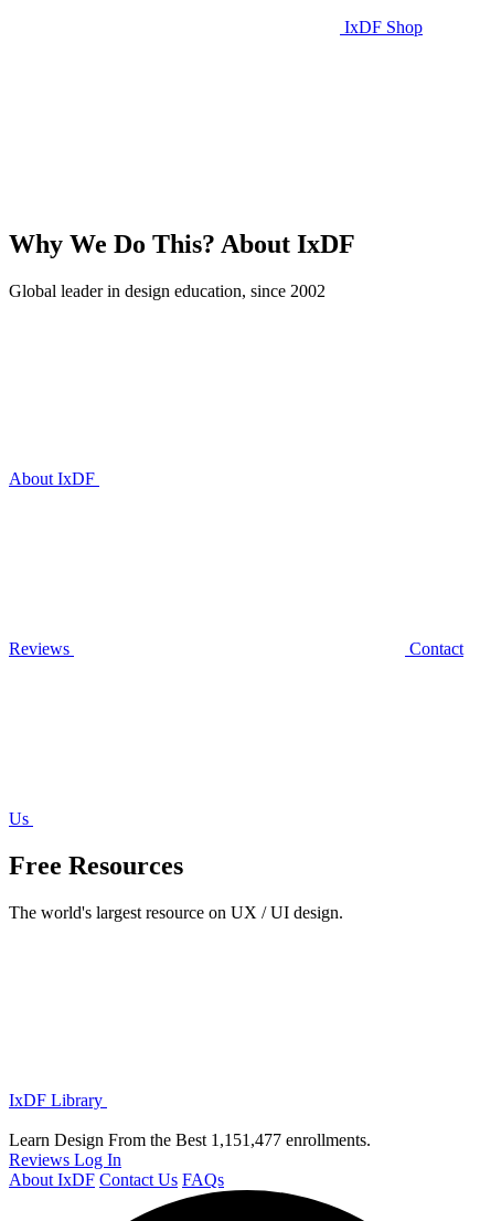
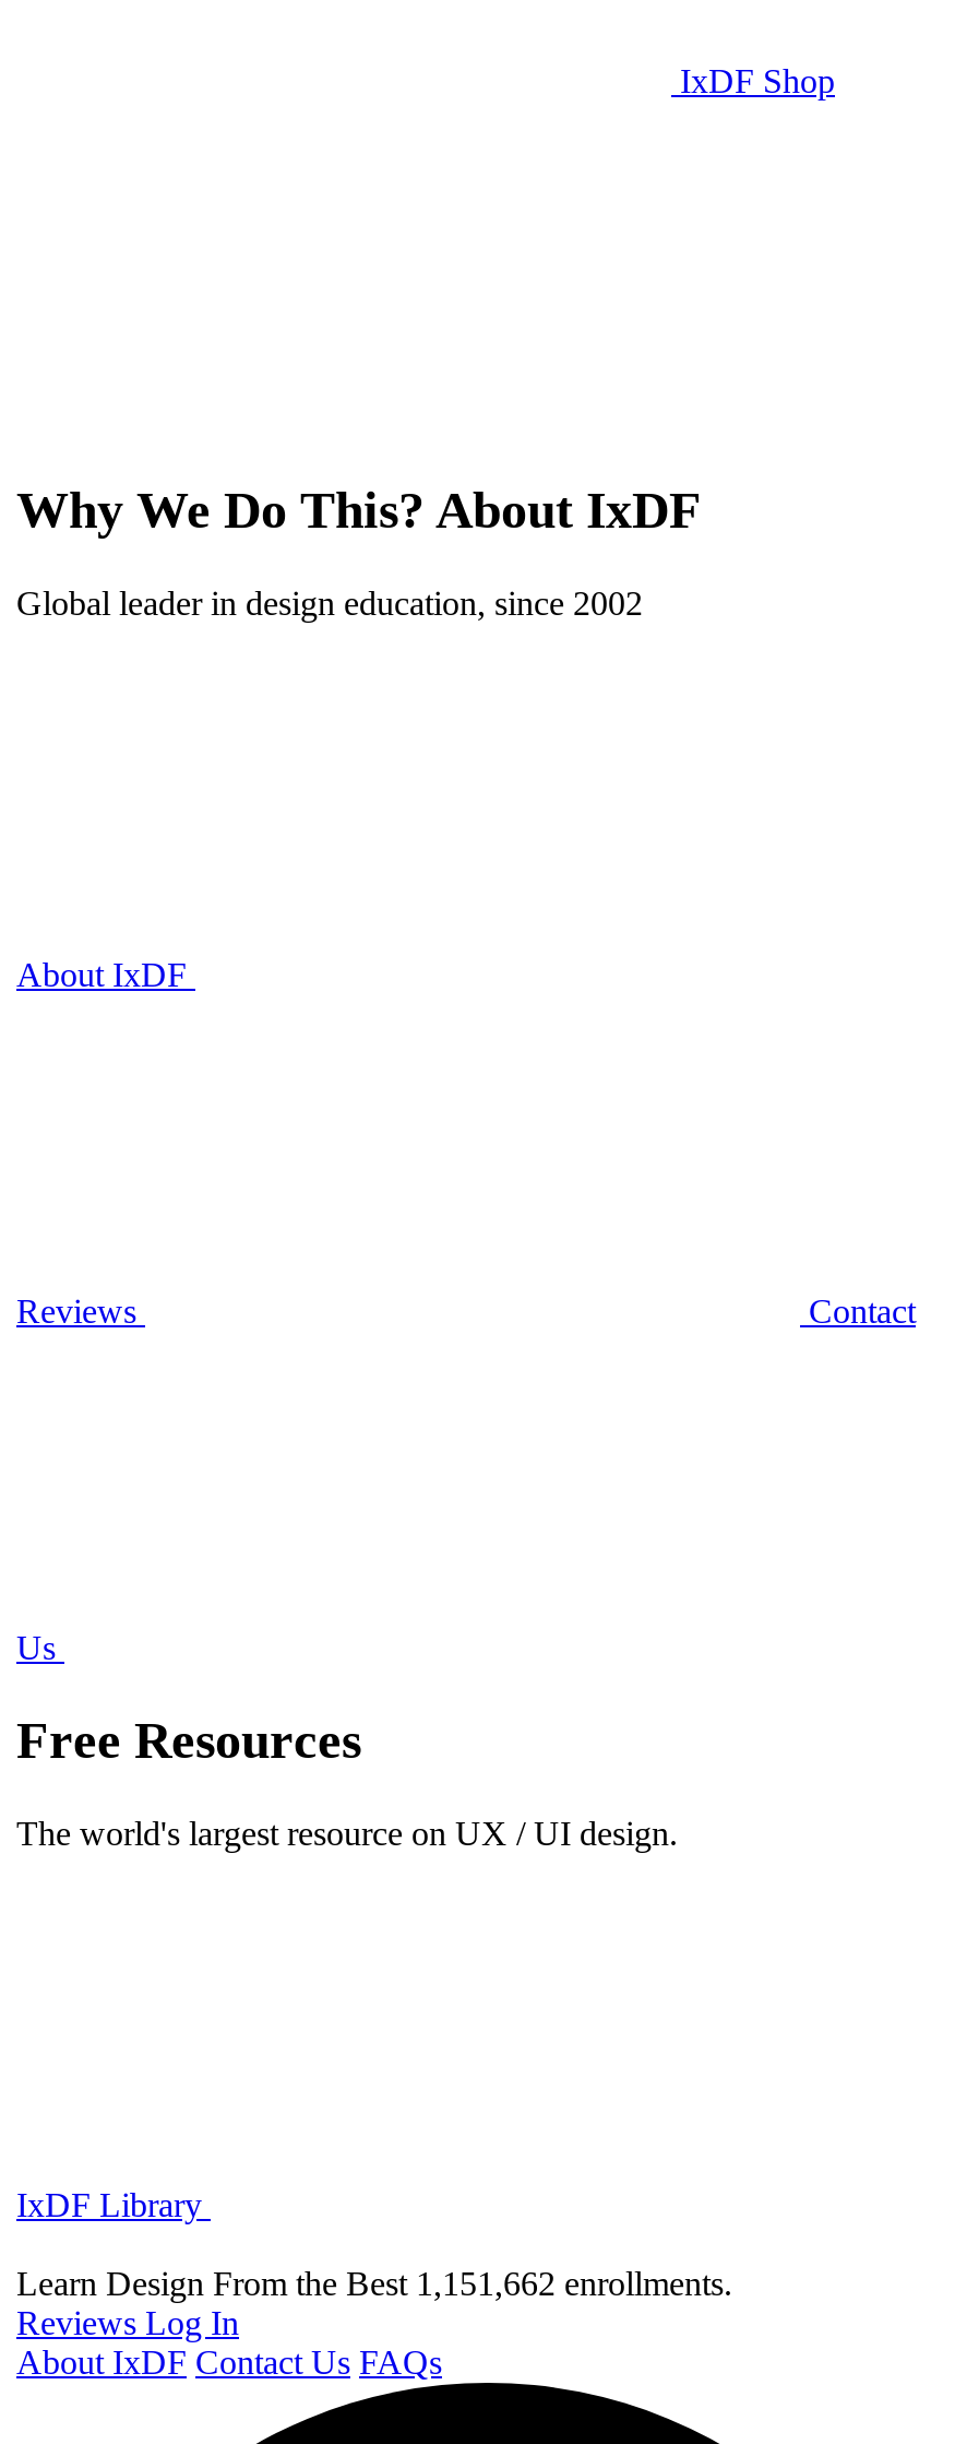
[9,1130,371,1149] Learn Design From the Best 1,151,477 enrollments. -> [16,2264,732,2301] Learn Design From the Best 1,151,662 enrollments.

